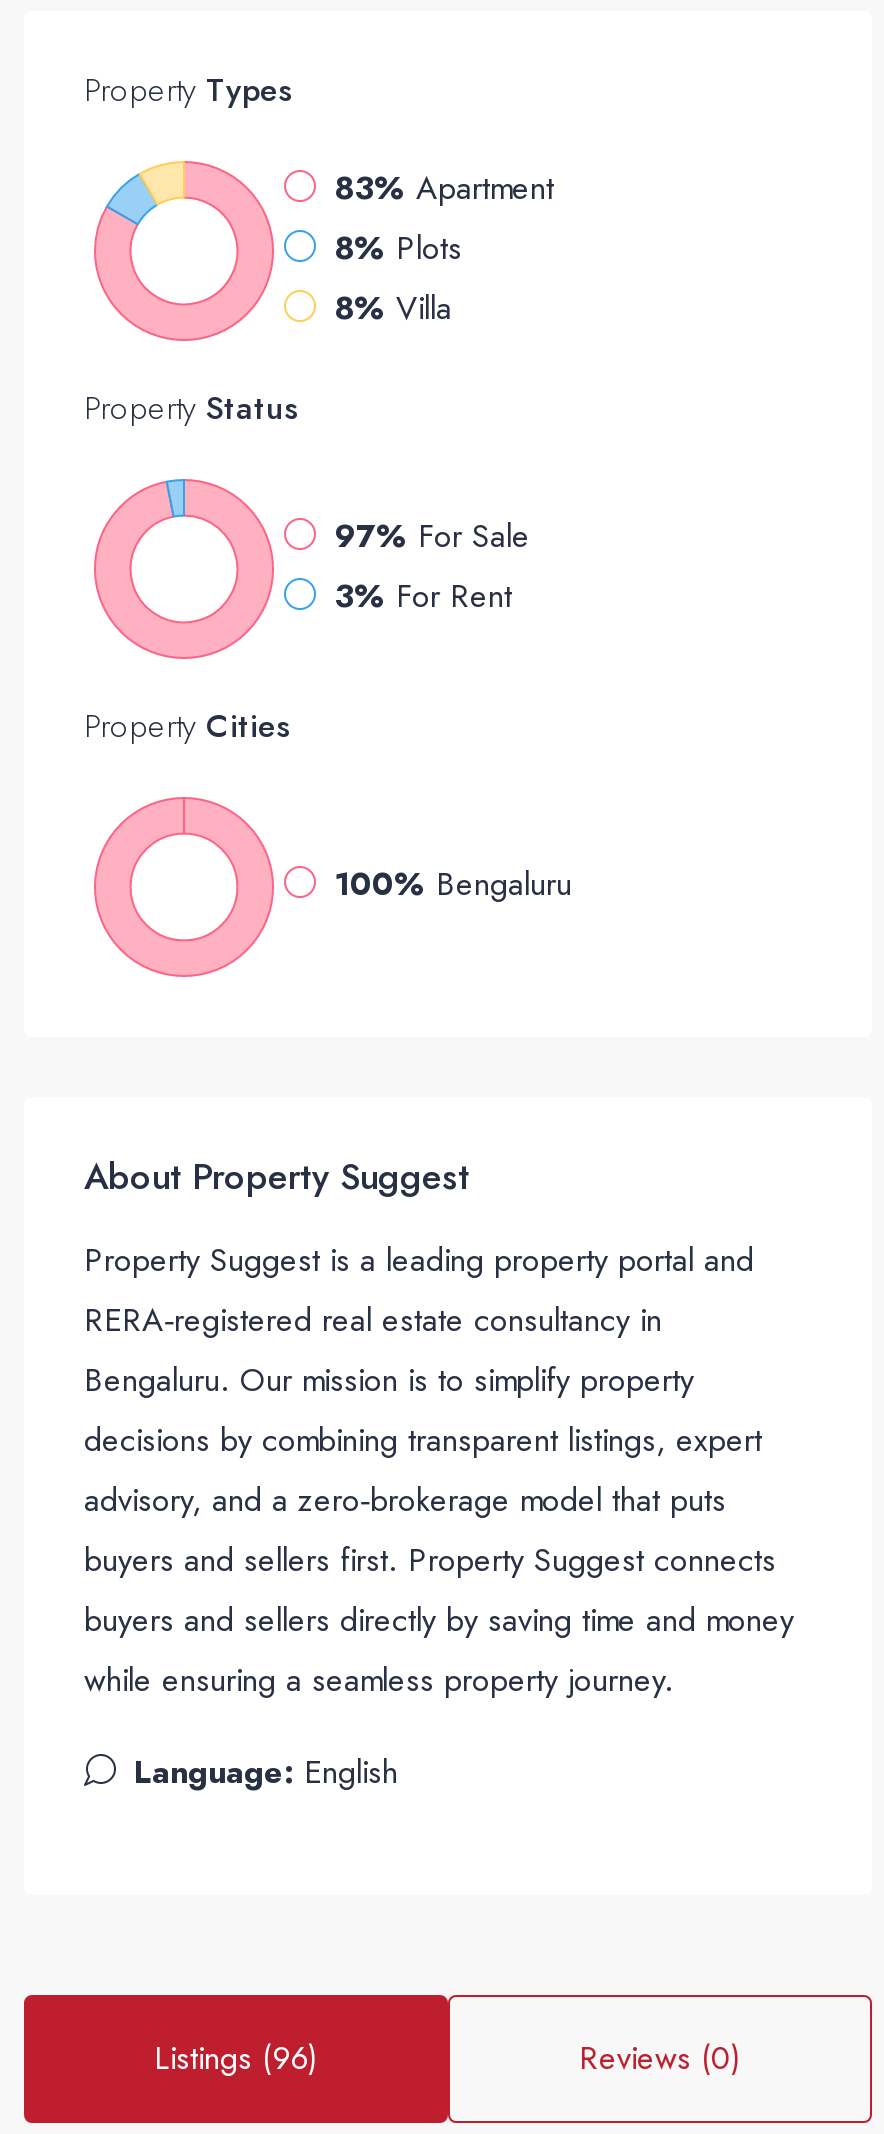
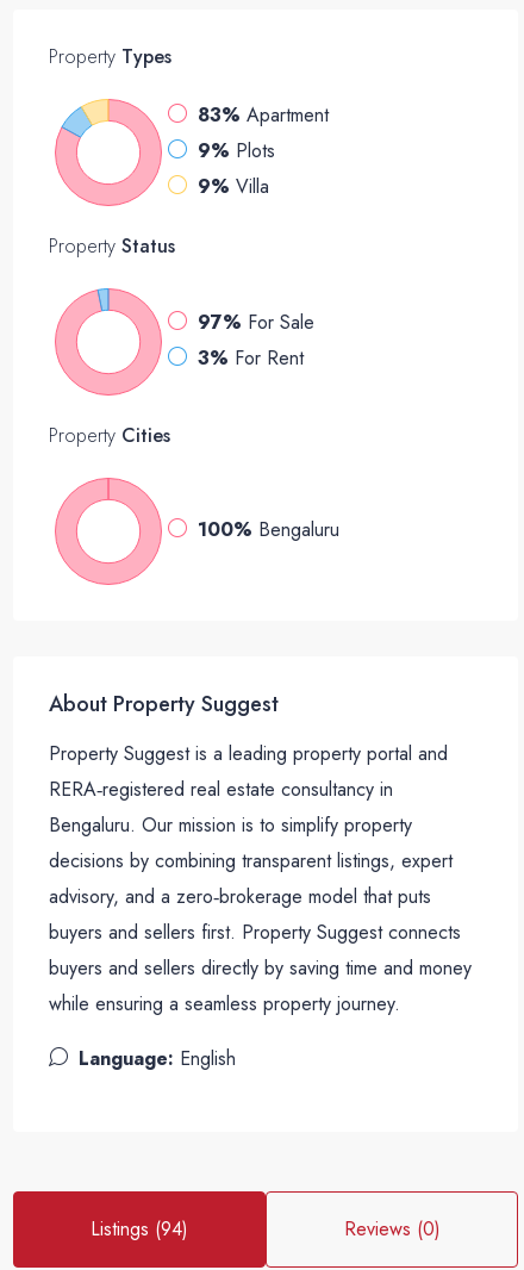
[334,225,462,271] 8% Plots -> [198,137,275,164] 9% Plots
[334,285,452,331] 8% Villa -> [198,173,269,200] 9% Villa
[154,2035,318,2081] Listings (96) -> [91,1215,188,1243] Listings (94)

